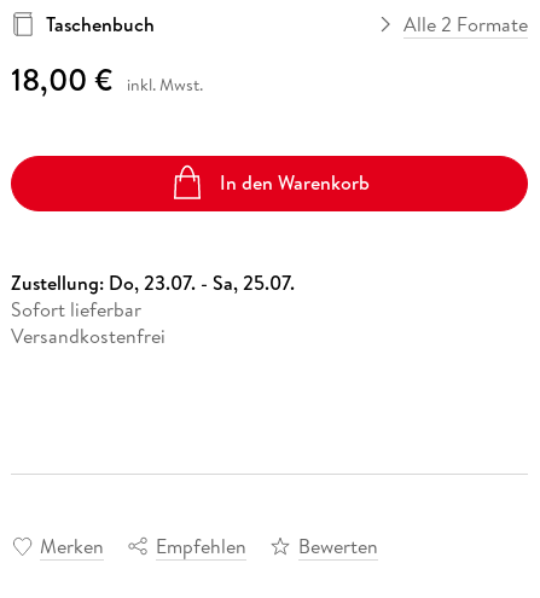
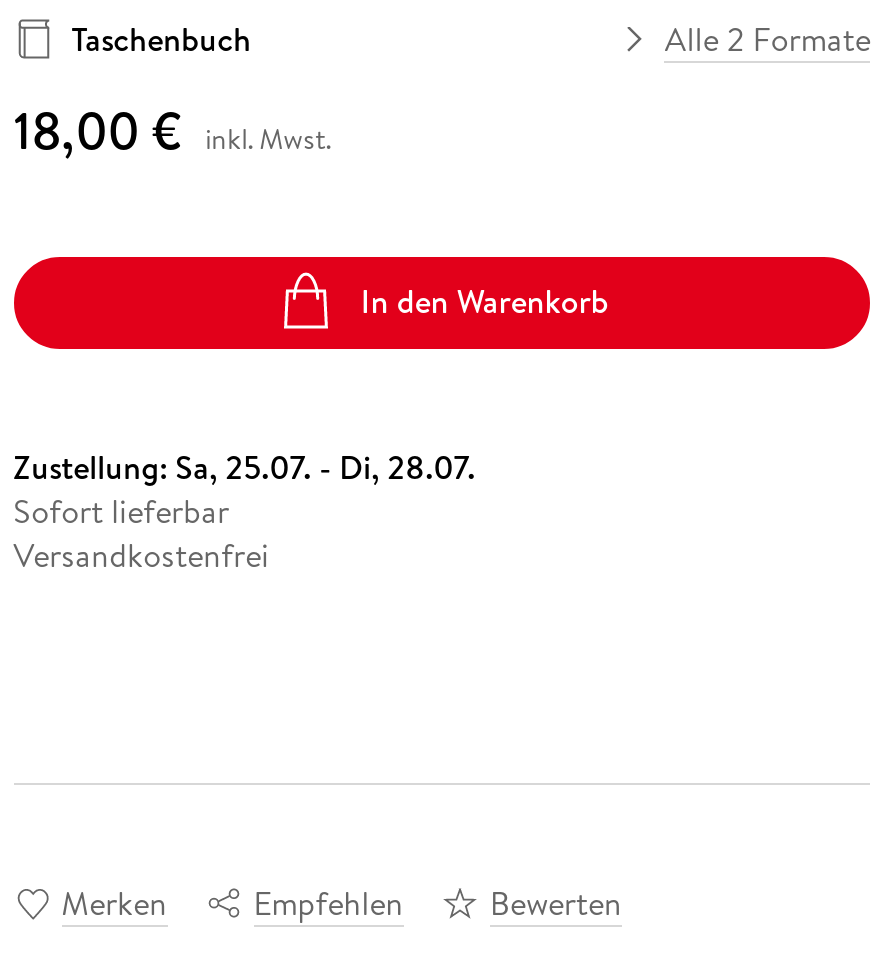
[10,269,294,296] Zustellung: Do, 23.07. - Sa, 25.07. -> [13,445,475,489] Zustellung: Sa, 25.07. - Di, 28.07.

